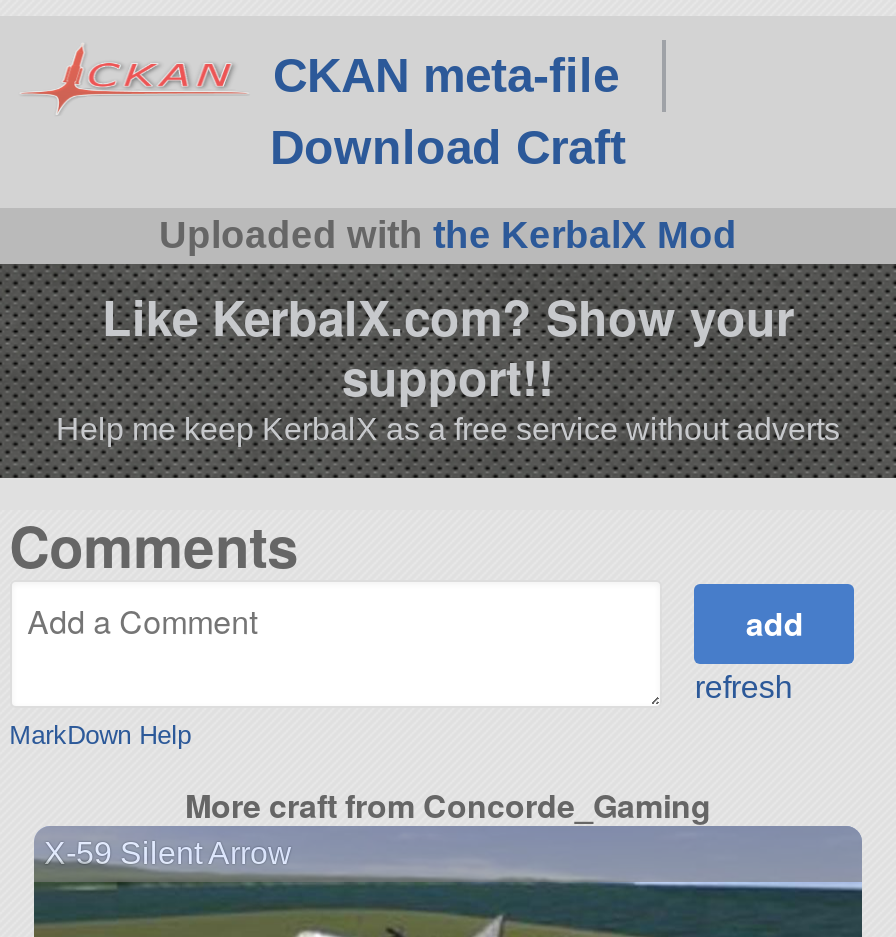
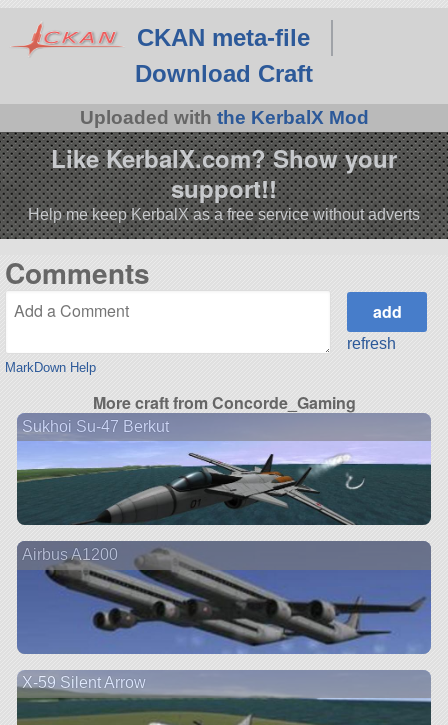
none -> [16,540,432,655] [image]
none -> [17,438,431,563] [image] | Airbus A1200
none -> [22,418,169,435] Sukhoi Su-47 Berkut

